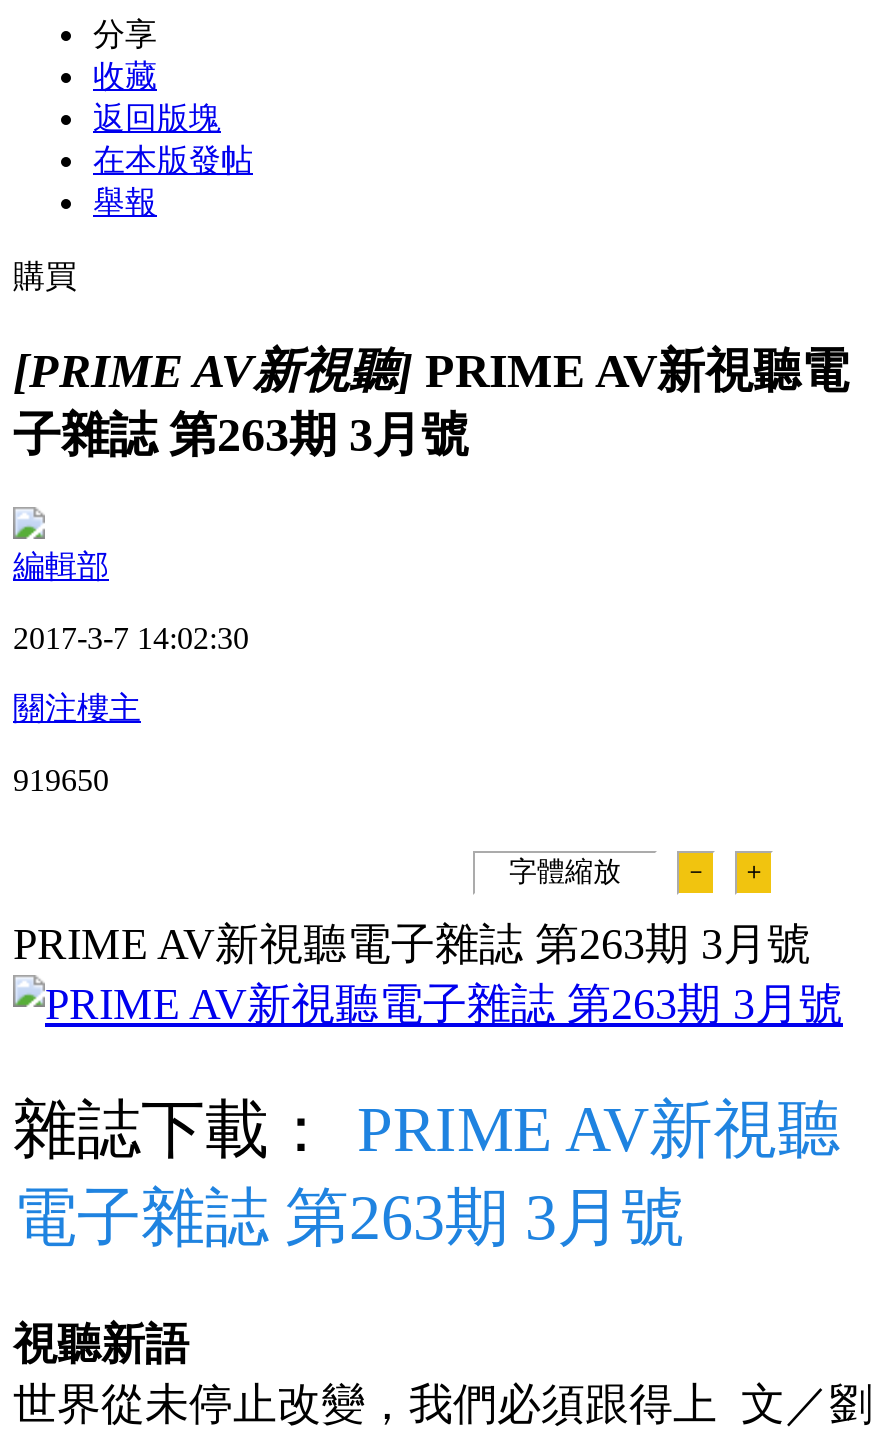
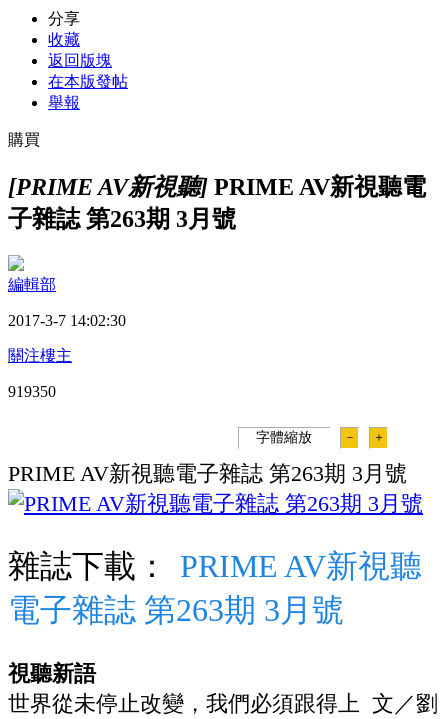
[13,763,109,797] 919650 -> [8,383,56,400] 919350

